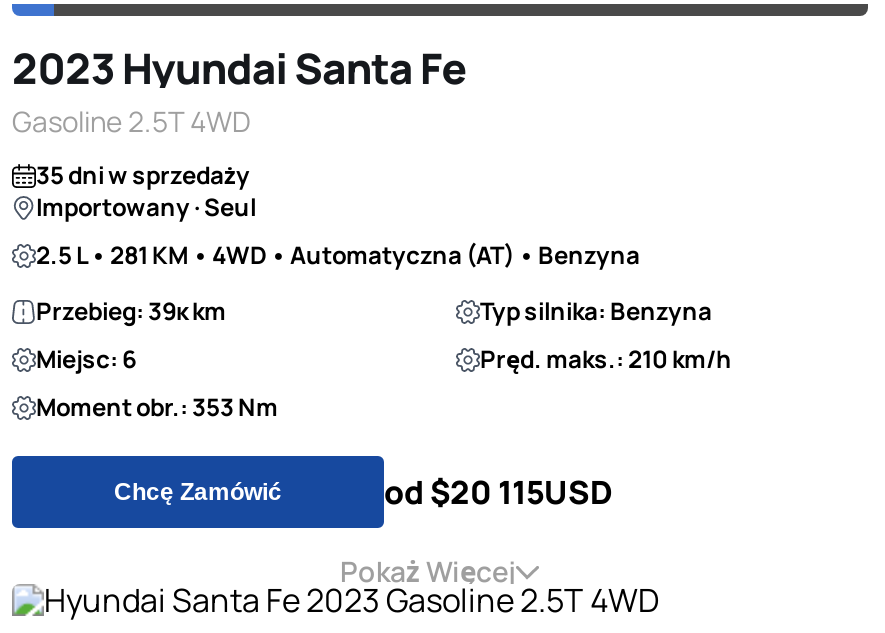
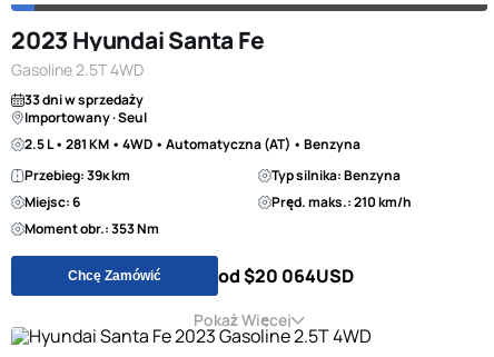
[36,158,250,192] 35 dni w sprzedaży -> [24,90,144,109] 33 dni w sprzedaży
[384,470,612,514] od $20 115USD -> [218,264,354,288] od $20 064USD

